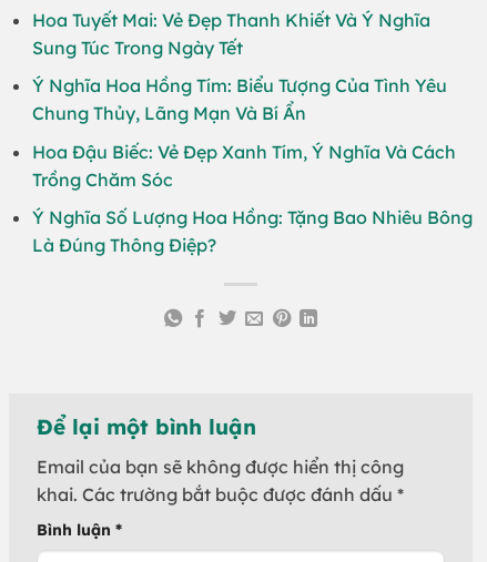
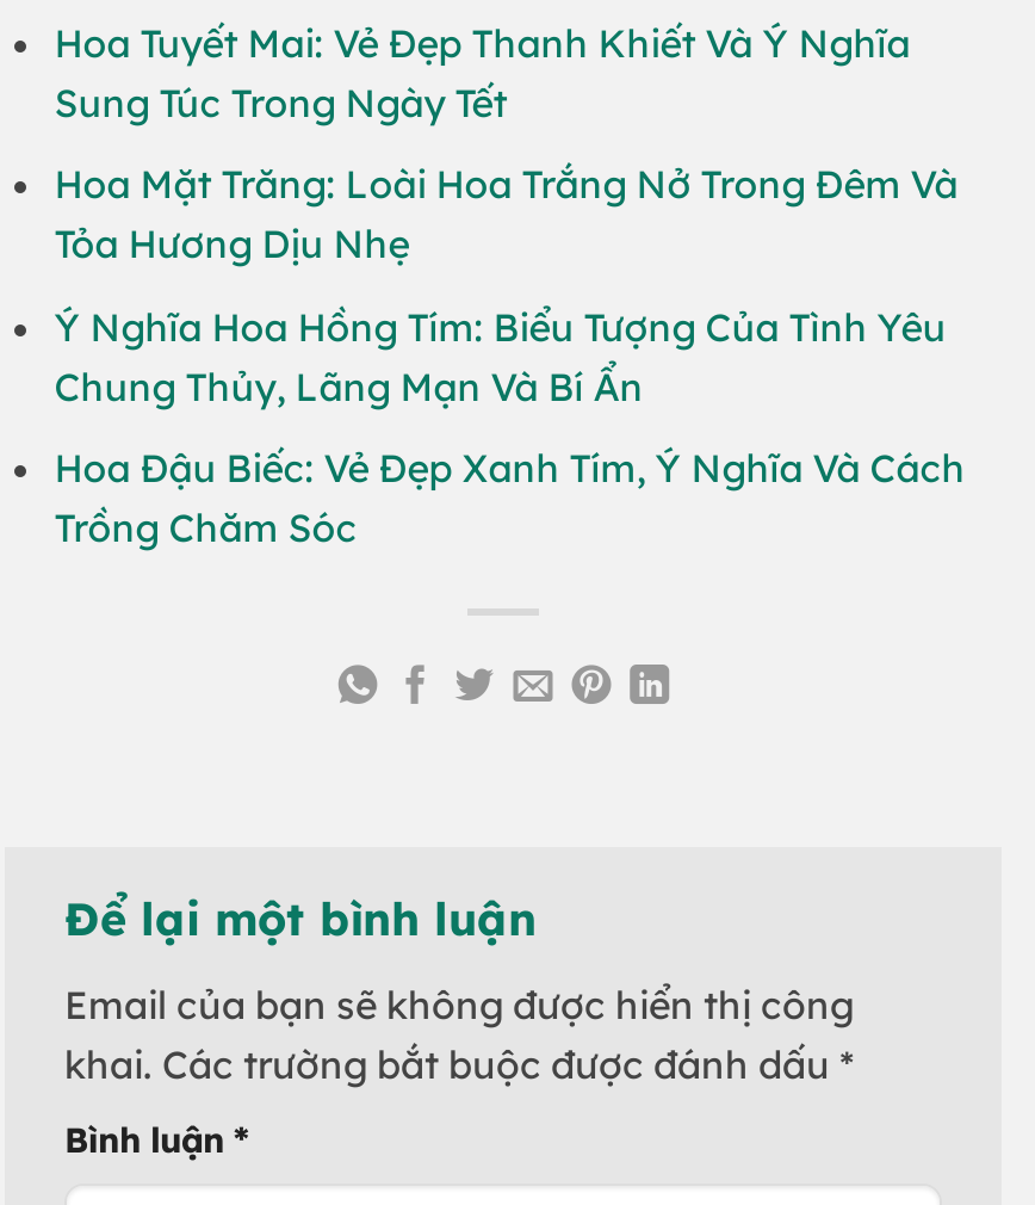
none -> [54,160,958,267] Hoa Mặt Trăng: Loài Hoa Trắng Nở Trong Đêm Và | Tỏa Hương Dịu Nhẹ
moved [32,74,456,190] -> [54,302,965,552]: Ý Nghĩa Hoa Hồng Tím: Biểu Tượng Của Tình Yêu | Chung Thủy, Lãng Mạn Và Bí Ẩn | Hoa Đậu Biếc: Vẻ Đẹp Xanh Tím, Ý Nghĩa Và Cách | Trồng Chăm Sóc
[32,207,472,256] Ý Nghĩa Số Lượng Hoa Hồng: Tặng Bao Nhiêu Bông | Là Đúng Thông Điệp? -> none

